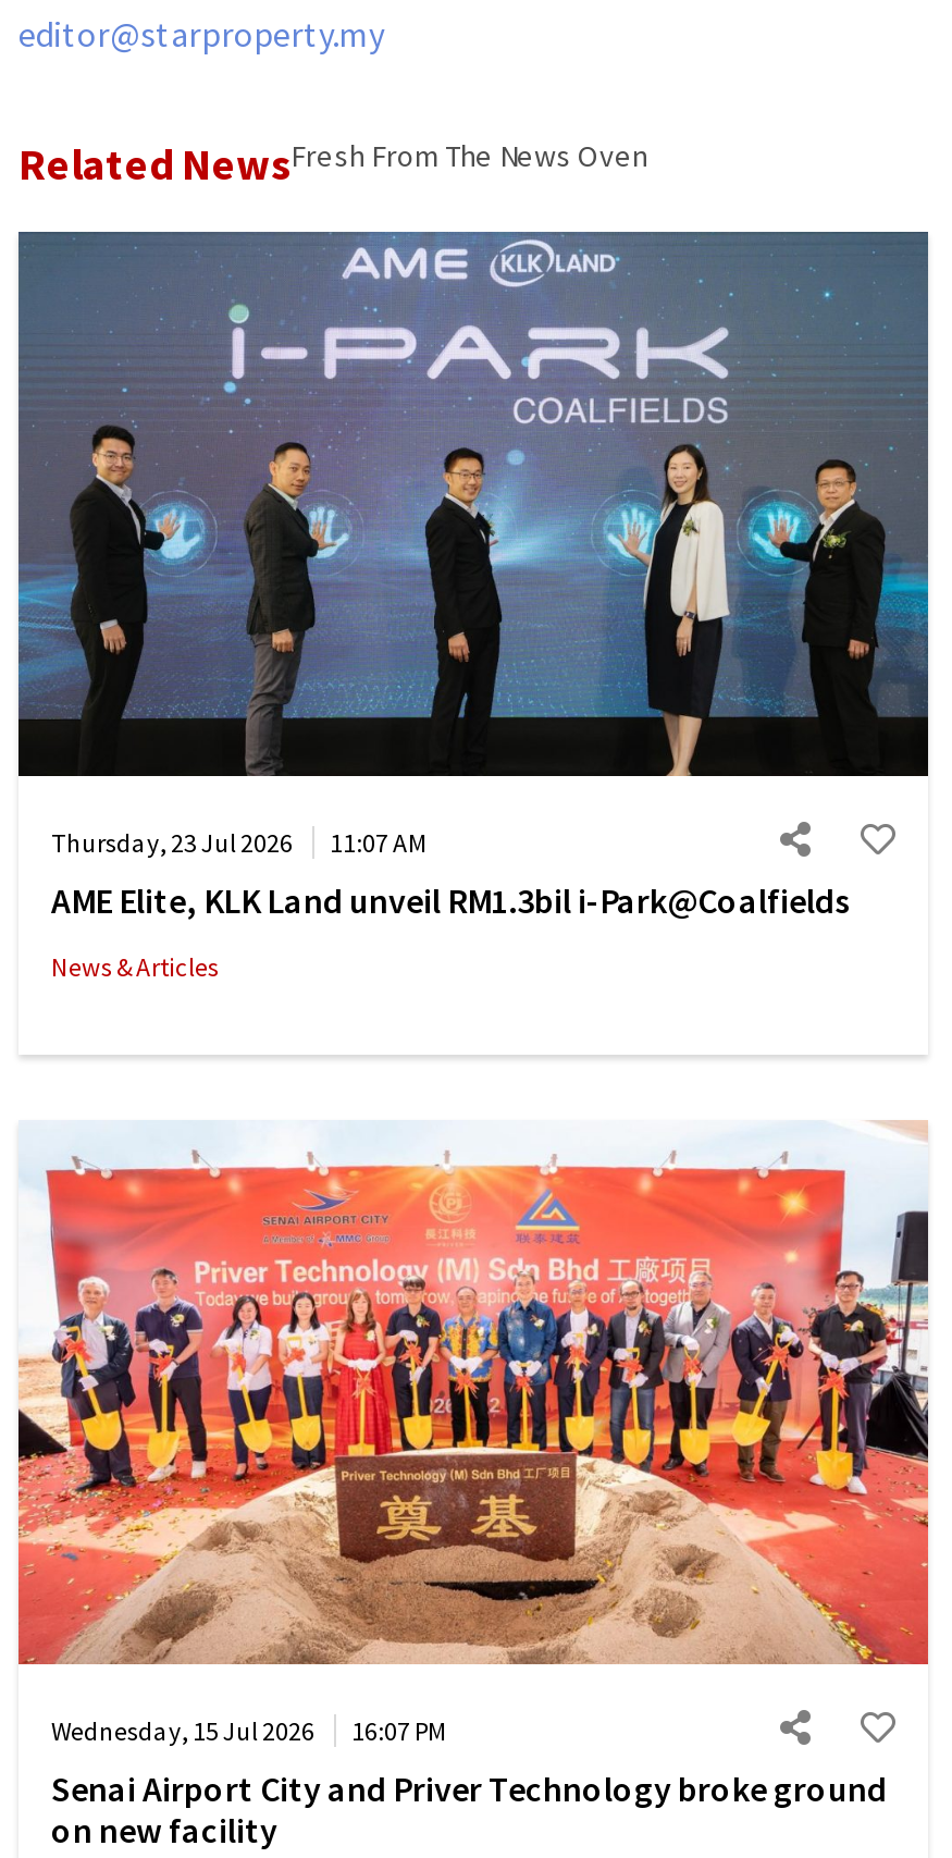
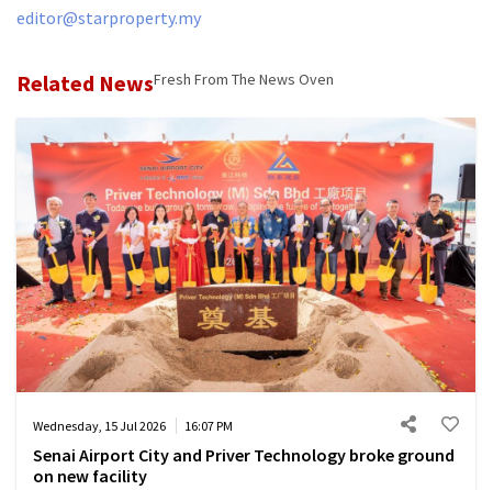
[16,230,930,984] [image] | Thursday, 23 Jul 2026 | 11:07 AM | AME Elite, KLK Land unveil RM1.3bil i-Park@Coalfields | News & Articles -> none

